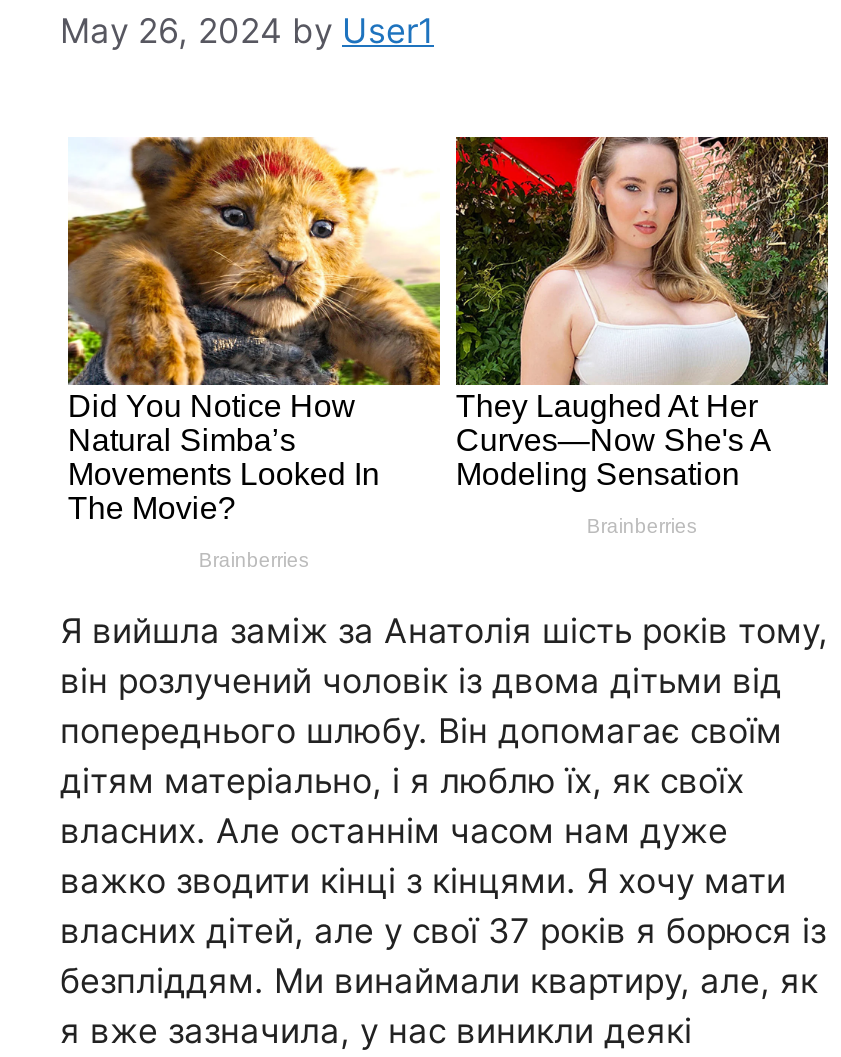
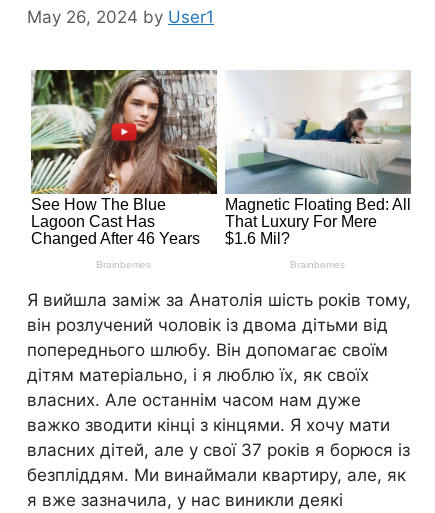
[66,135,440,521] [image] -> [31,69,218,248] [image]
[454,135,830,491] [image] -> [225,70,411,245] [image]

